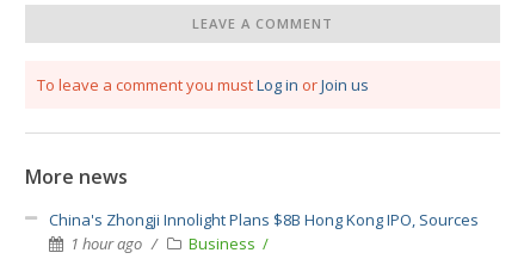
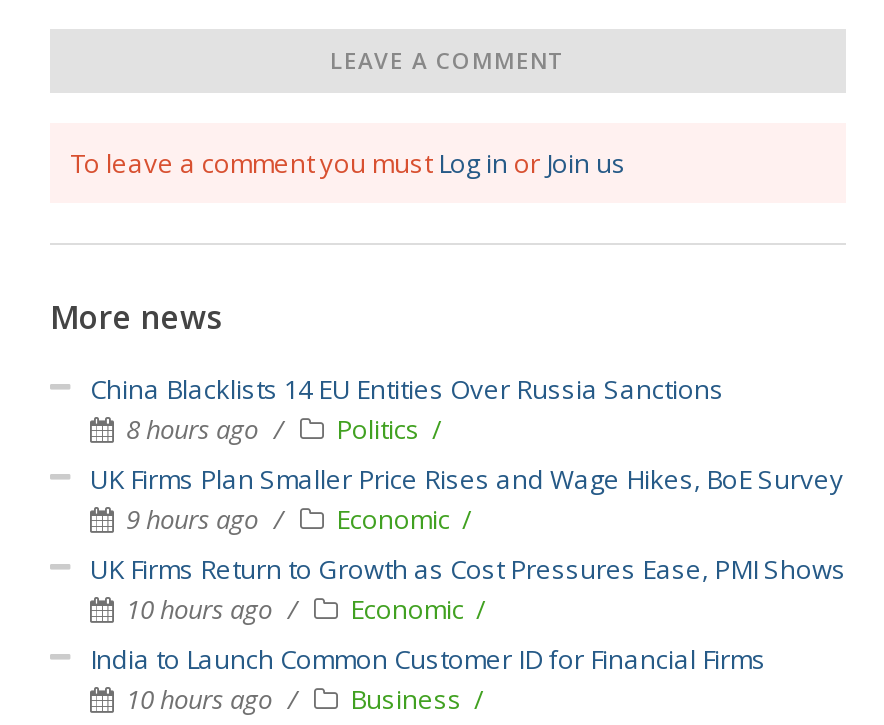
[49,209,479,254] China's Zhongji Innolight Plans $8B Hong Kong IPO, Sources | 1 hour ago -> [90,371,846,717] China Blacklists 14 EU Entities Over Russia Sanctions | 8 hours ago | Politics | UK Firms Plan Smaller Price Rises and Wage Hikes, BoE Survey | 9 hours ago | Economic | UK Firms Return to Growth as Cost Pressures Ease, PMI Shows | 10 hours ago | Economic | India to Launch Common Customer ID for Financial Firms | 10 hours ago

